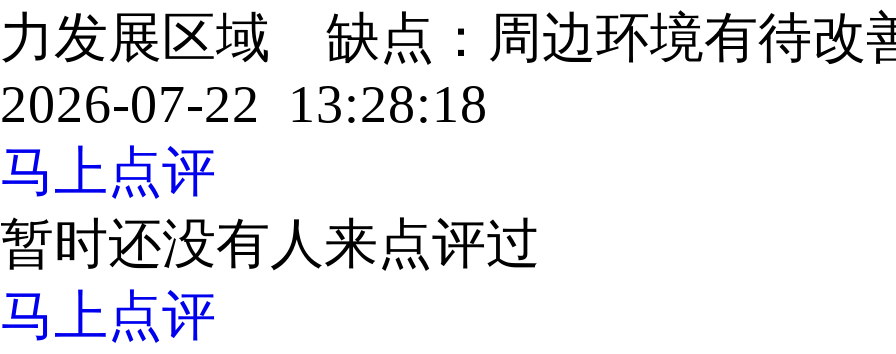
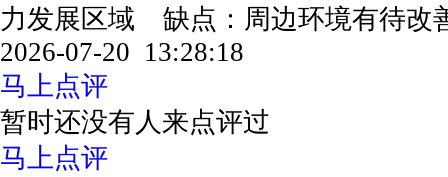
[0,74,488,134] 2026-07-22 13:28:18 -> [0,37,244,67] 2026-07-20 13:28:18

